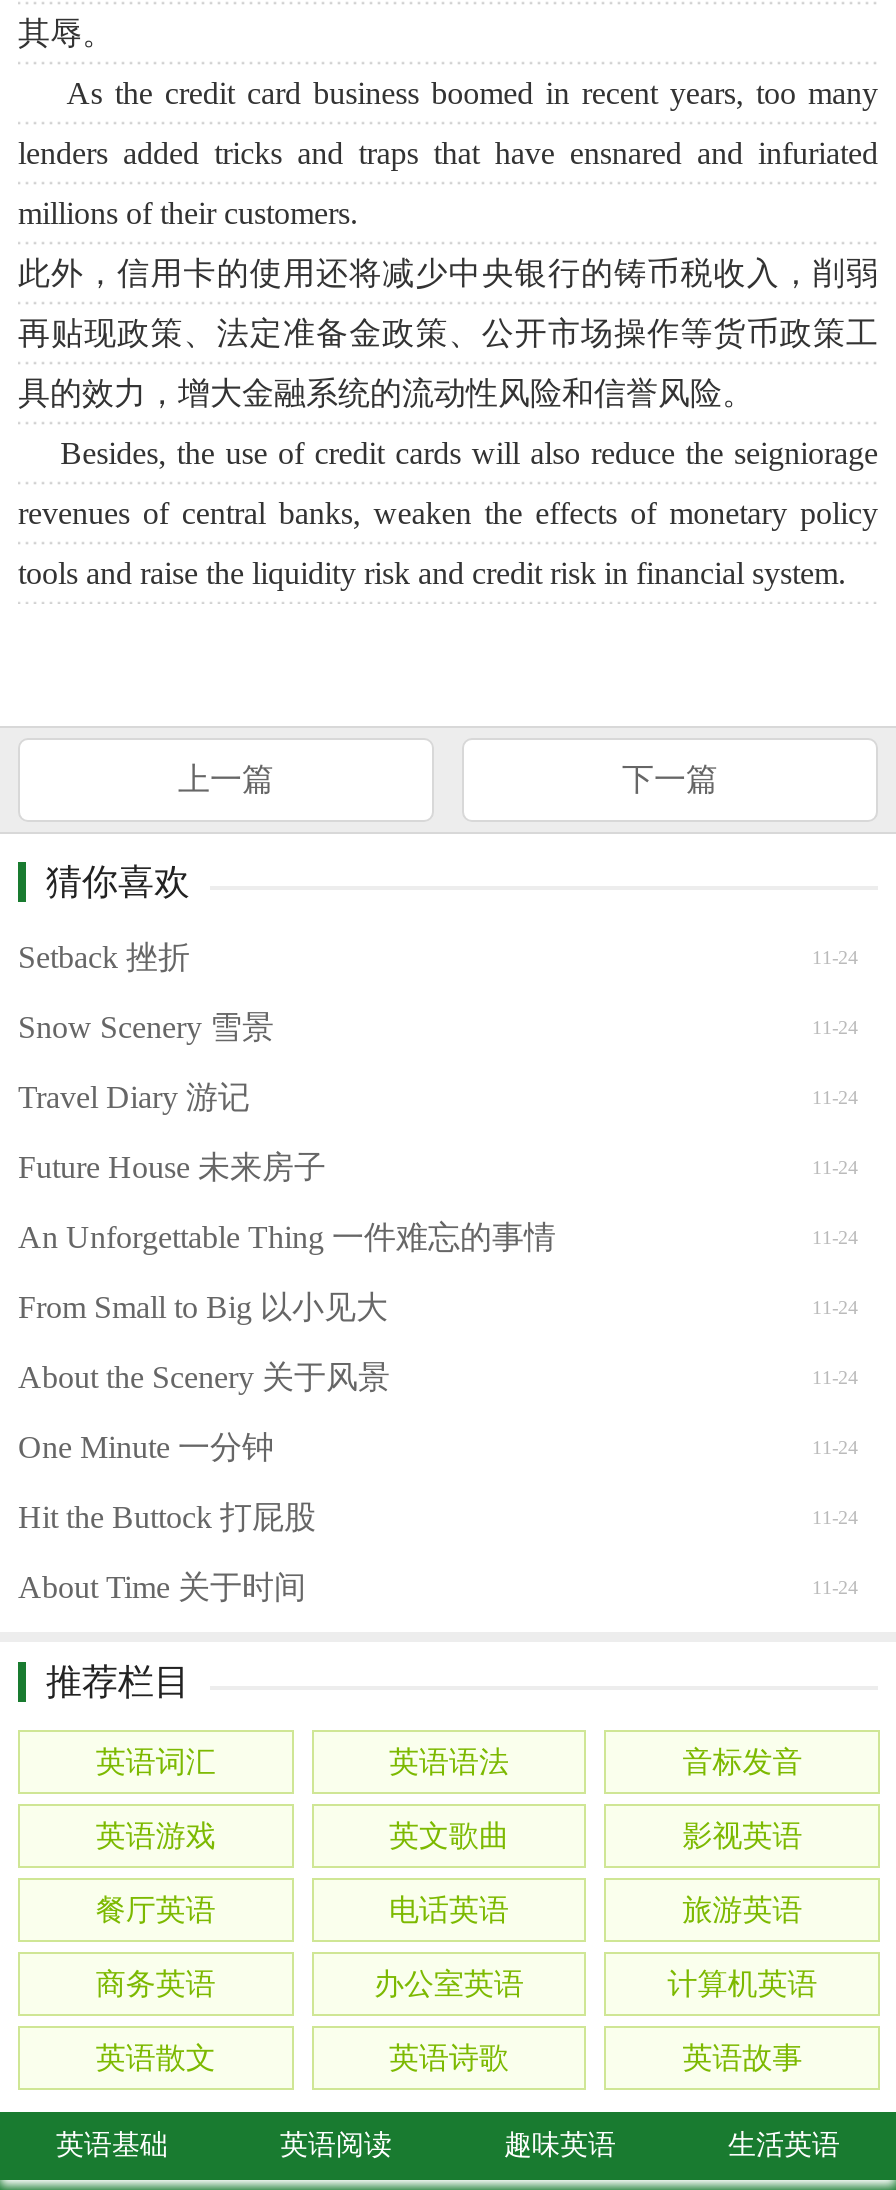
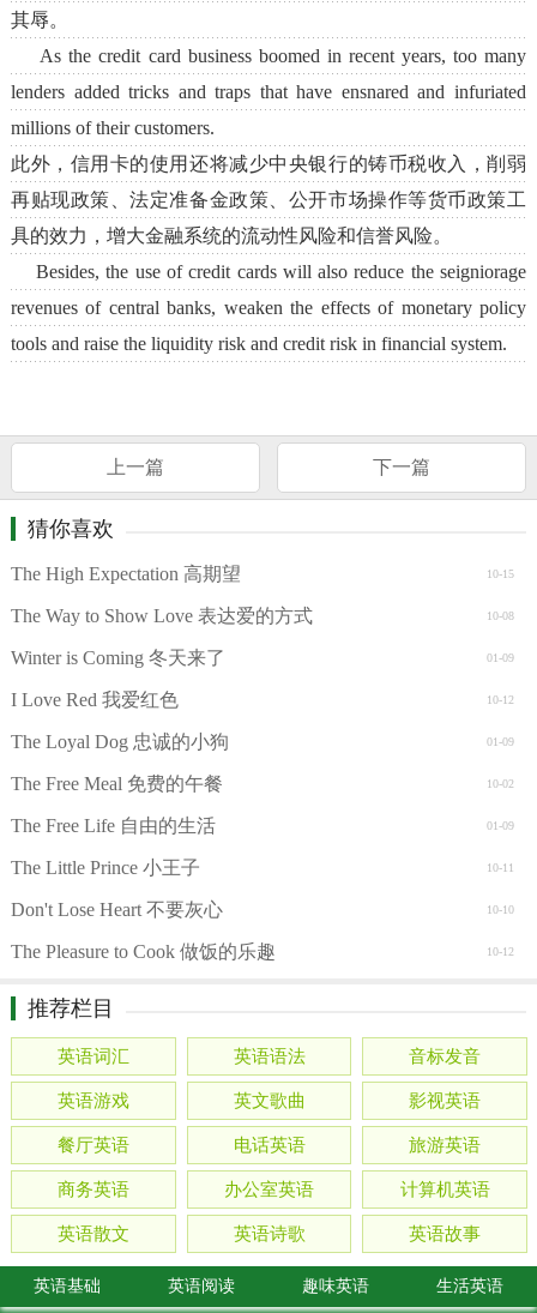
[18,941,858,975] 11-24 | Setback 挫折 -> [11,564,514,584] 10-15 | The High Expectation 高期望
[18,1011,858,1045] 11-24 | Snow Scenery 雪景 -> [11,606,514,626] 10-08 | The Way to Show Love 表达爱的方式
[18,1081,858,1115] 11-24 | Travel Diary 游记 -> [11,648,514,668] 01-09 | Winter is Coming 冬天来了
[18,1151,858,1185] 11-24 | Future House 未来房子 -> [11,690,514,710] 10-12 | I Love Red 我爱红色
[18,1221,858,1255] 11-24 | An Unforgettable Thing 一件难忘的事情 -> [11,732,514,752] 01-09 | The Loyal Dog 忠诚的小狗
[18,1291,858,1325] 11-24 | From Small to Big 以小见大 -> [11,774,514,794] 10-02 | The Free Meal 免费的午餐
[18,1361,858,1395] 11-24 | About the Scenery 关于风景 -> [11,816,514,836] 01-09 | The Free Life 自由的生活
[18,1431,858,1465] 11-24 | One Minute 一分钟 -> [11,858,514,878] 10-11 | The Little Prince 小王子
[18,1501,858,1535] 11-24 | Hit the Buttock 打屁股 -> [11,900,514,920] 10-10 | Don't Lose Heart 不要灰心
[18,1571,858,1605] 11-24 | About Time 关于时间 -> [11,942,514,962] 10-12 | The Pleasure to Cook 做饭的乐趣

